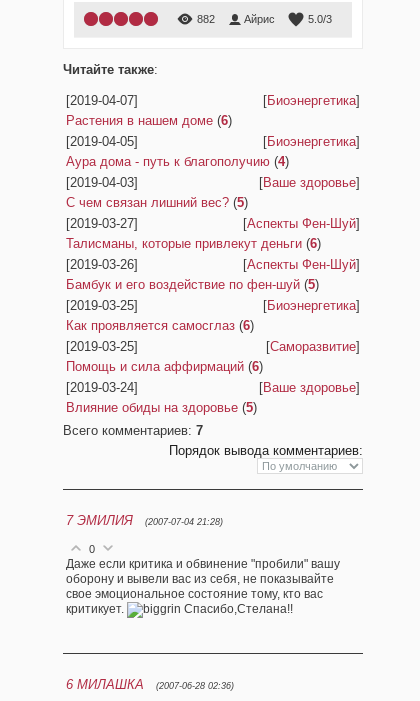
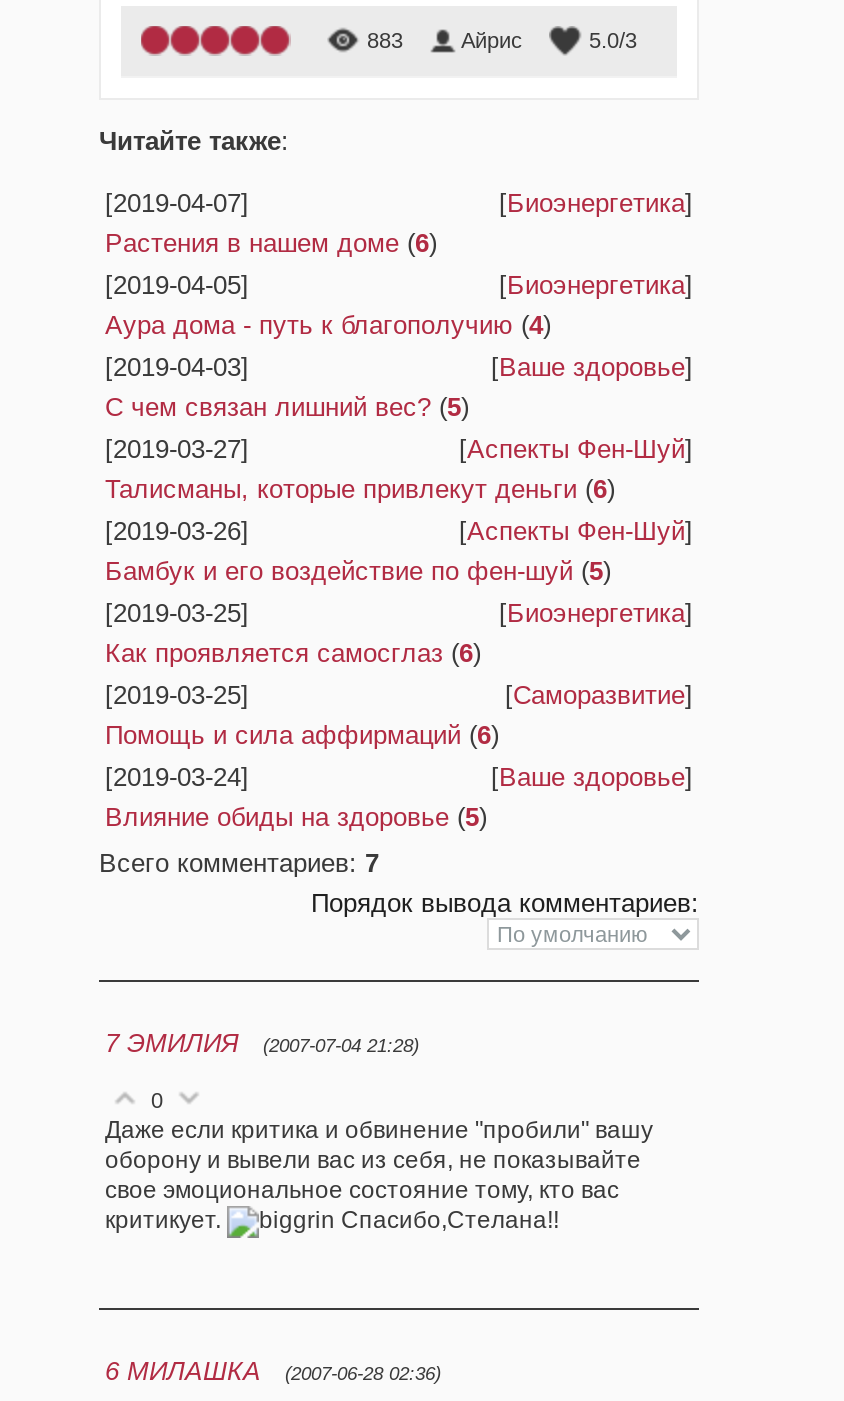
[197,13,215,25] 882 -> [367,28,403,52] 883

